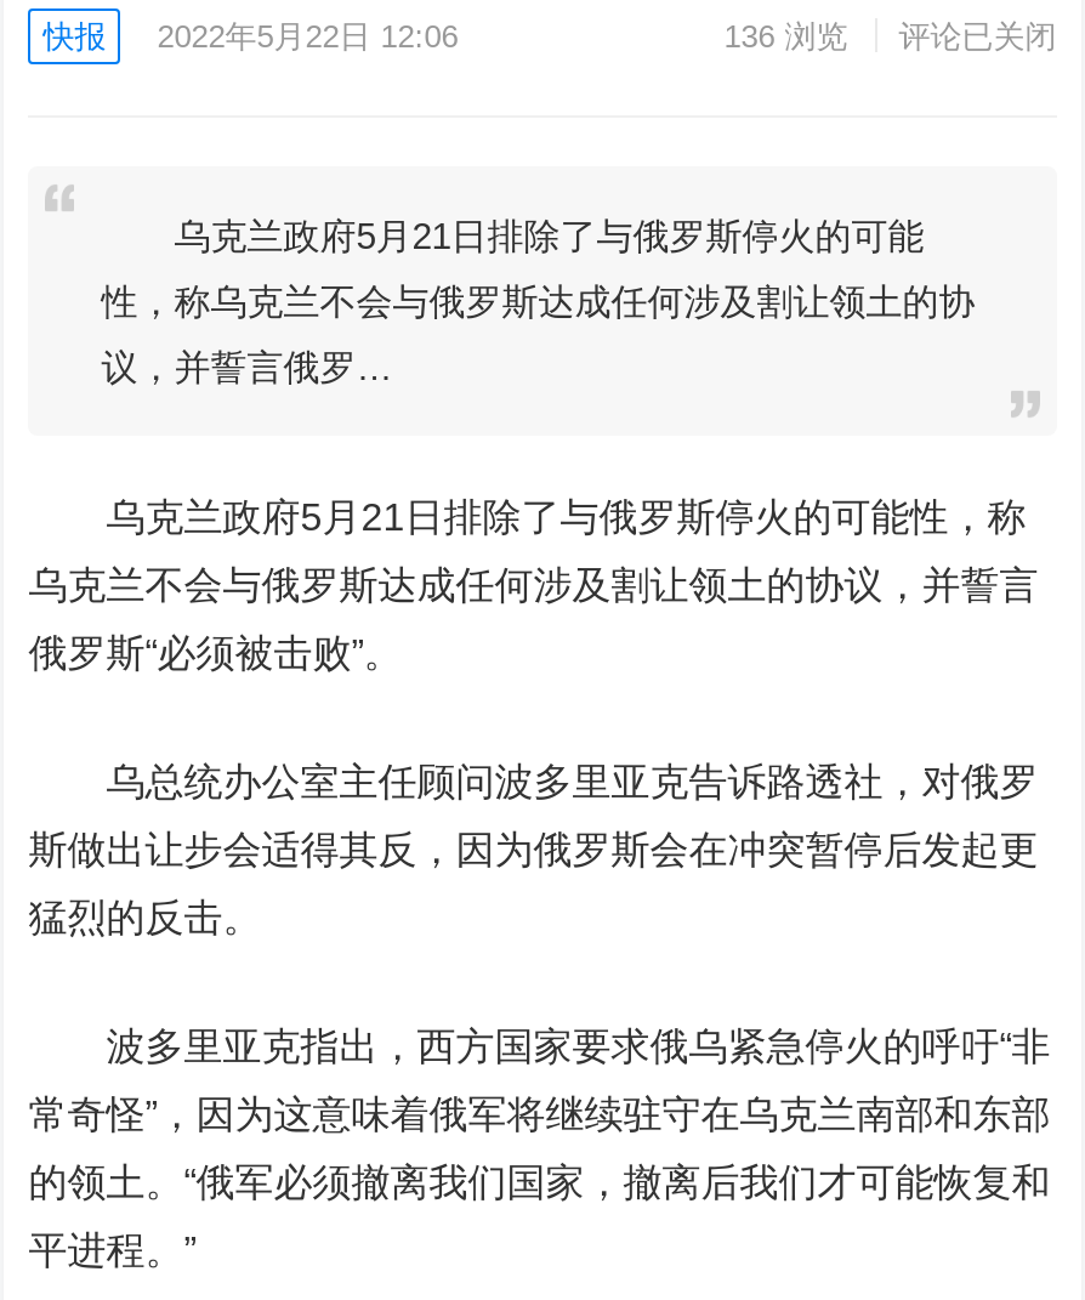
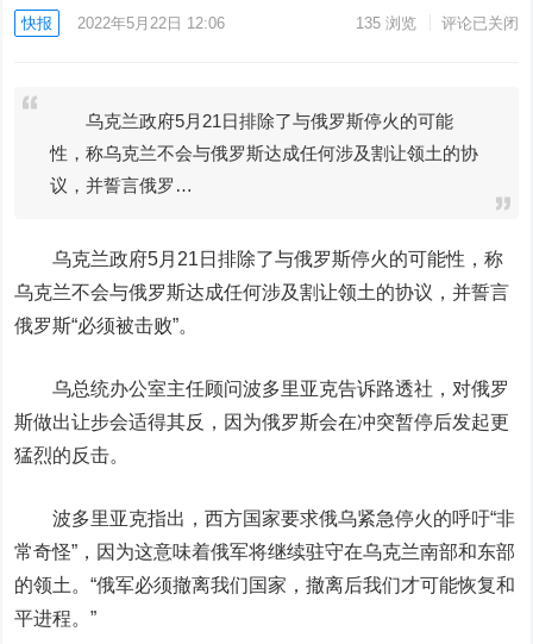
[724,18,1057,55] 136浏览 评论已关闭 -> [355,14,518,32] 135浏览 评论已关闭

